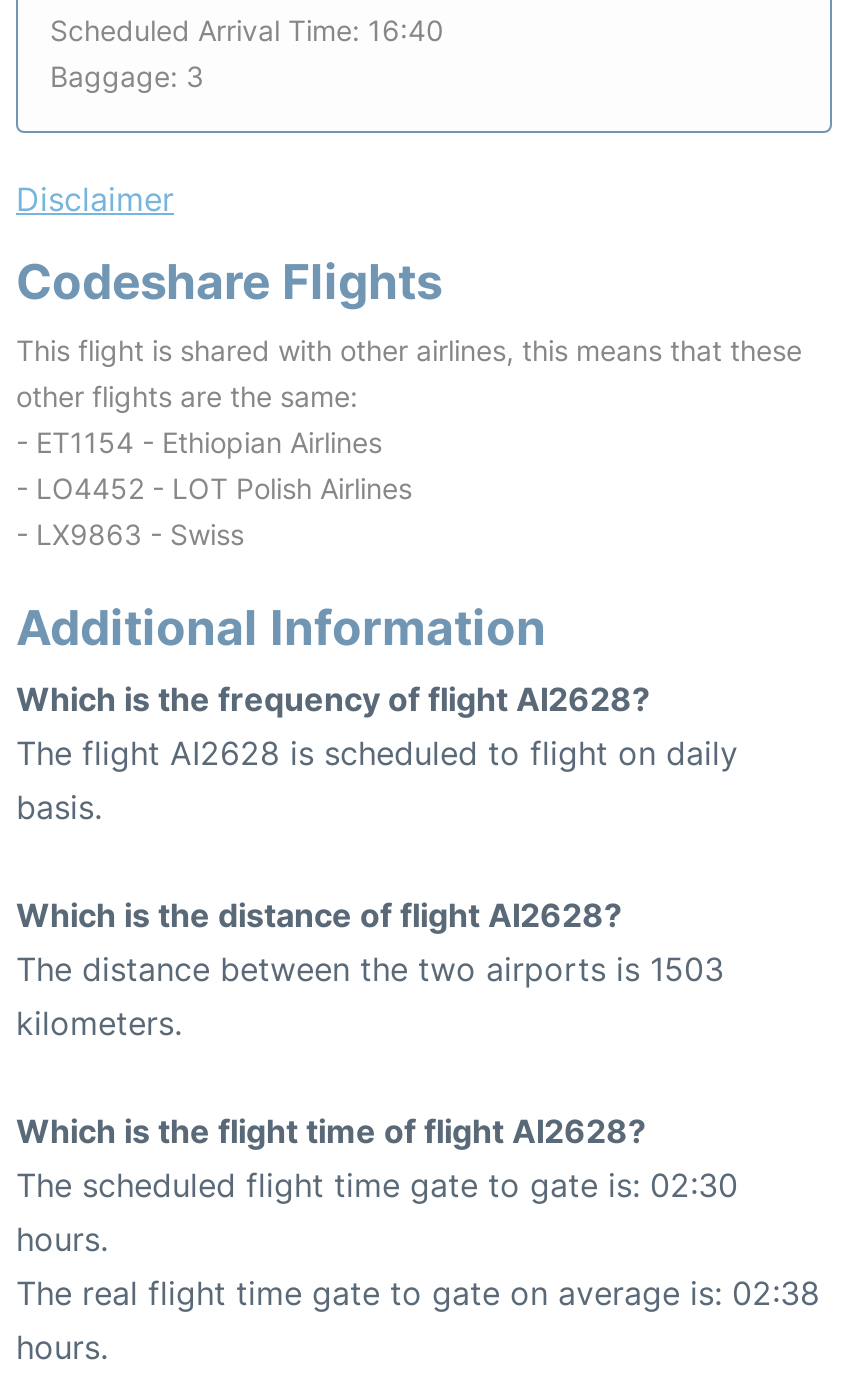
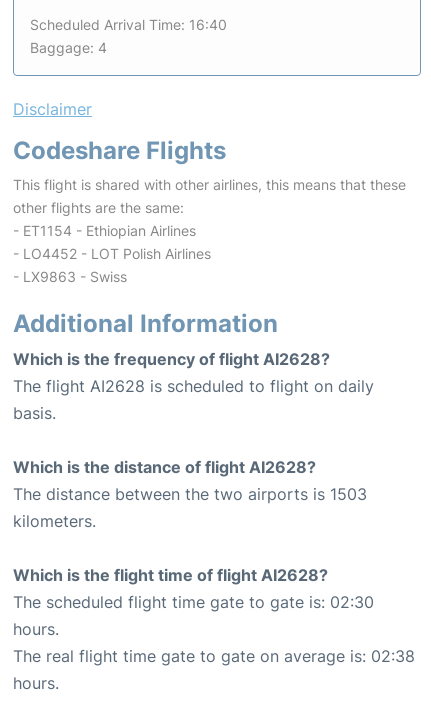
[50,60,204,94] Baggage: 3 -> [30,39,107,56] Baggage: 4

